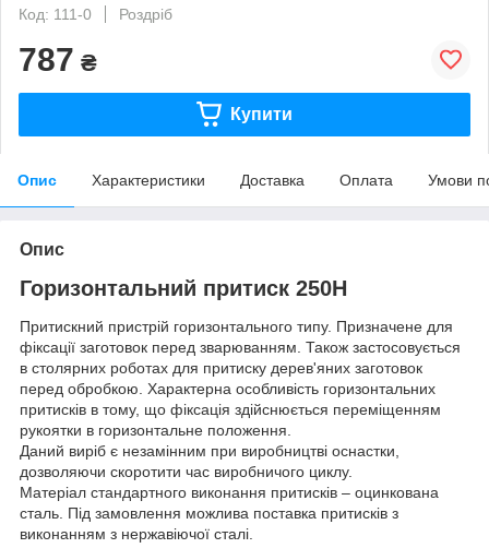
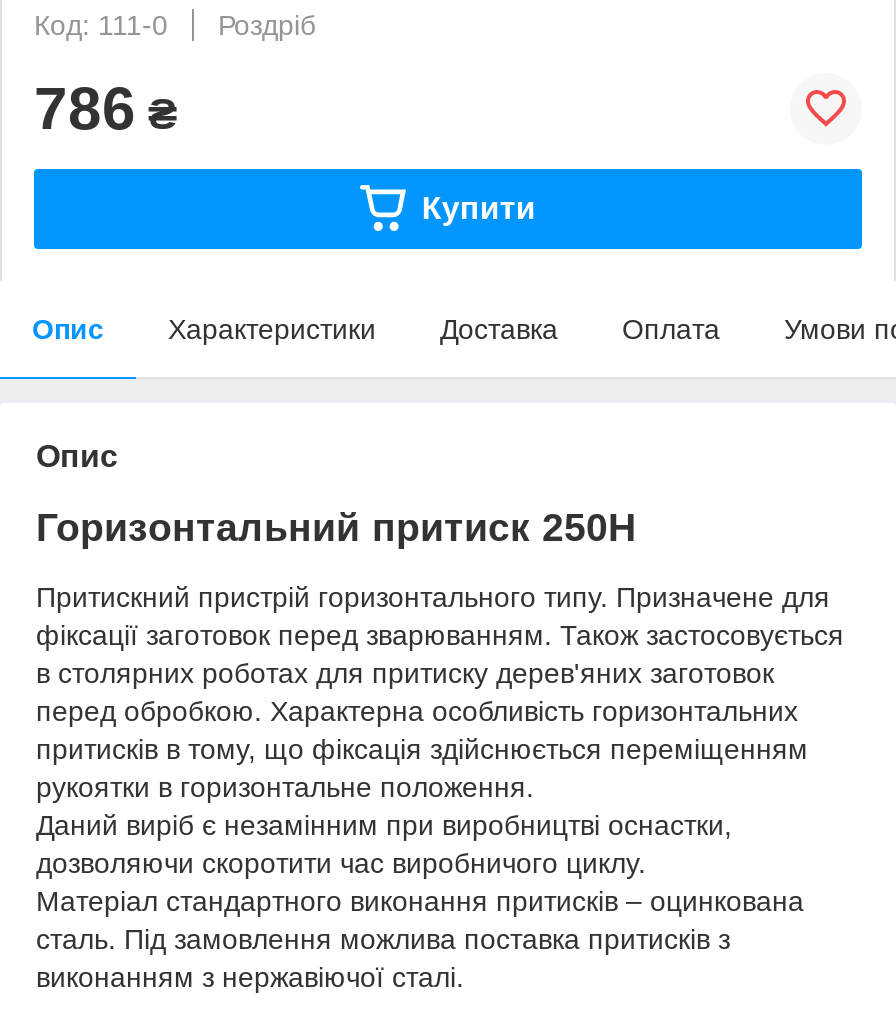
[19,41,97,77] 787 ₴ -> [34,75,178,141] 786 ₴

